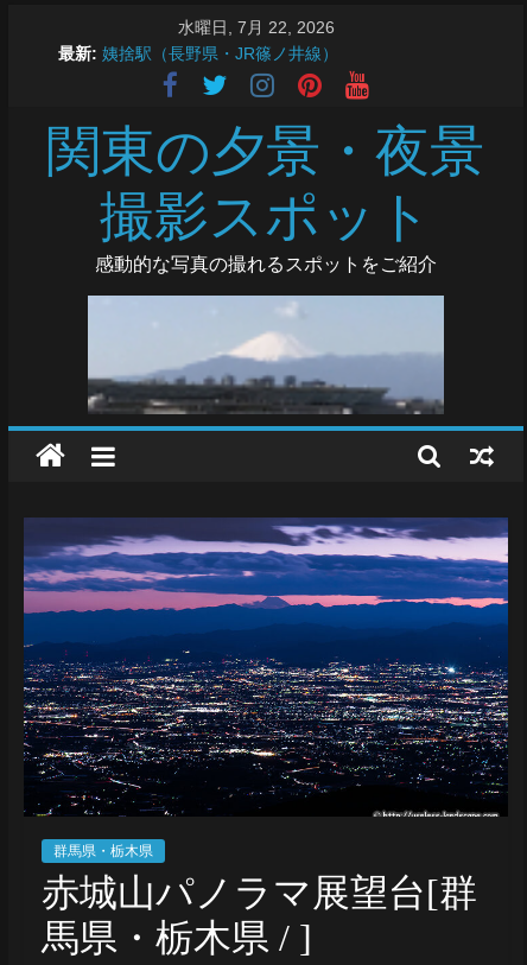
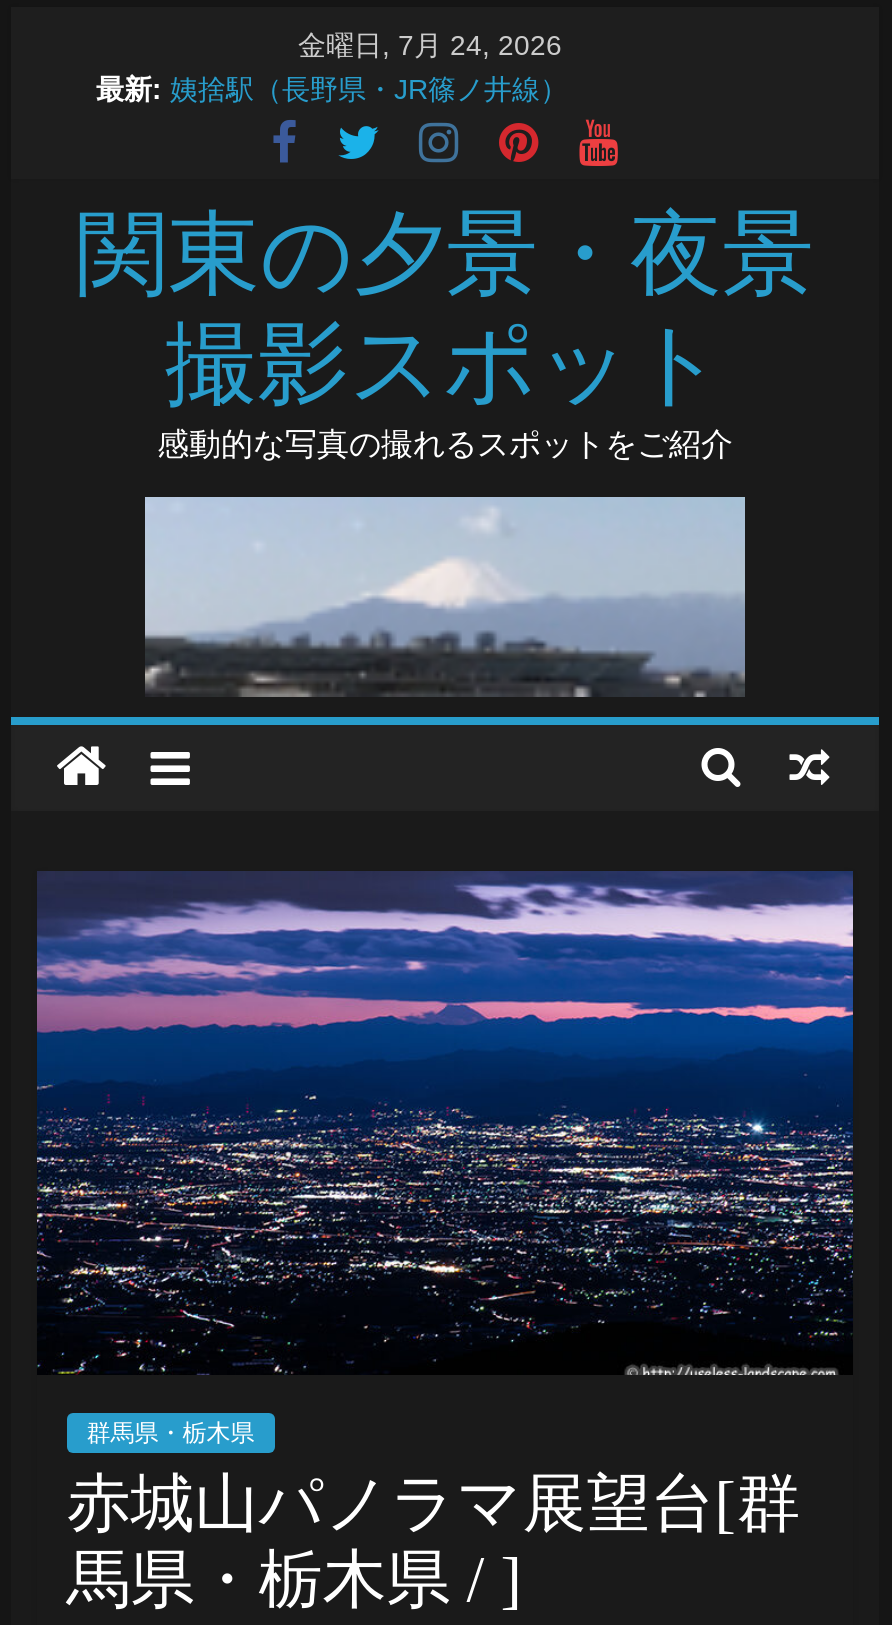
[179,18,335,37] 水曜日, 7月 22, 2026 -> [298,29,562,61] 金曜日, 7月 24, 2026

